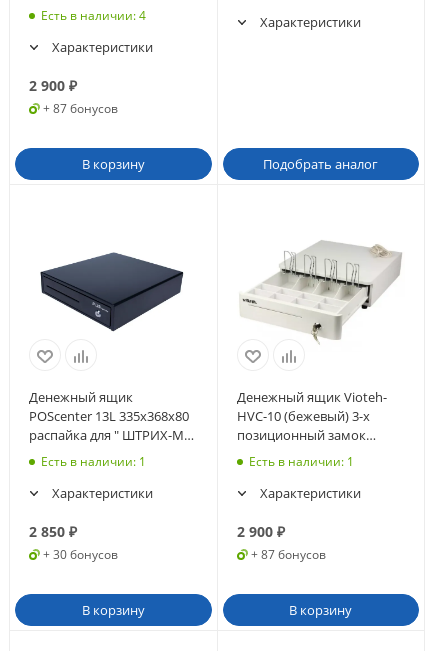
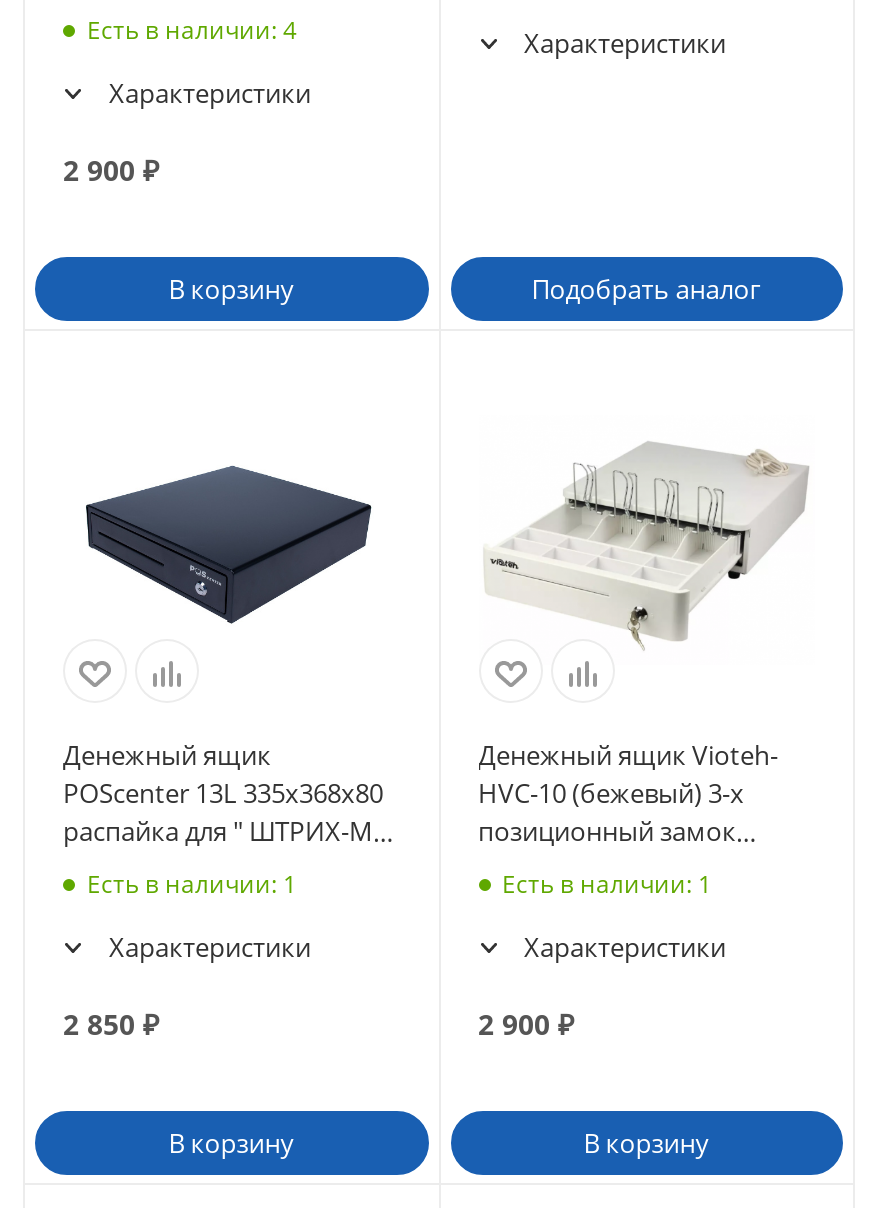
[43,100,118,117] + 87 бонусов -> none
[43,546,118,563] + 30 бонусов -> none
[250,546,325,563] + 87 бонусов -> none

